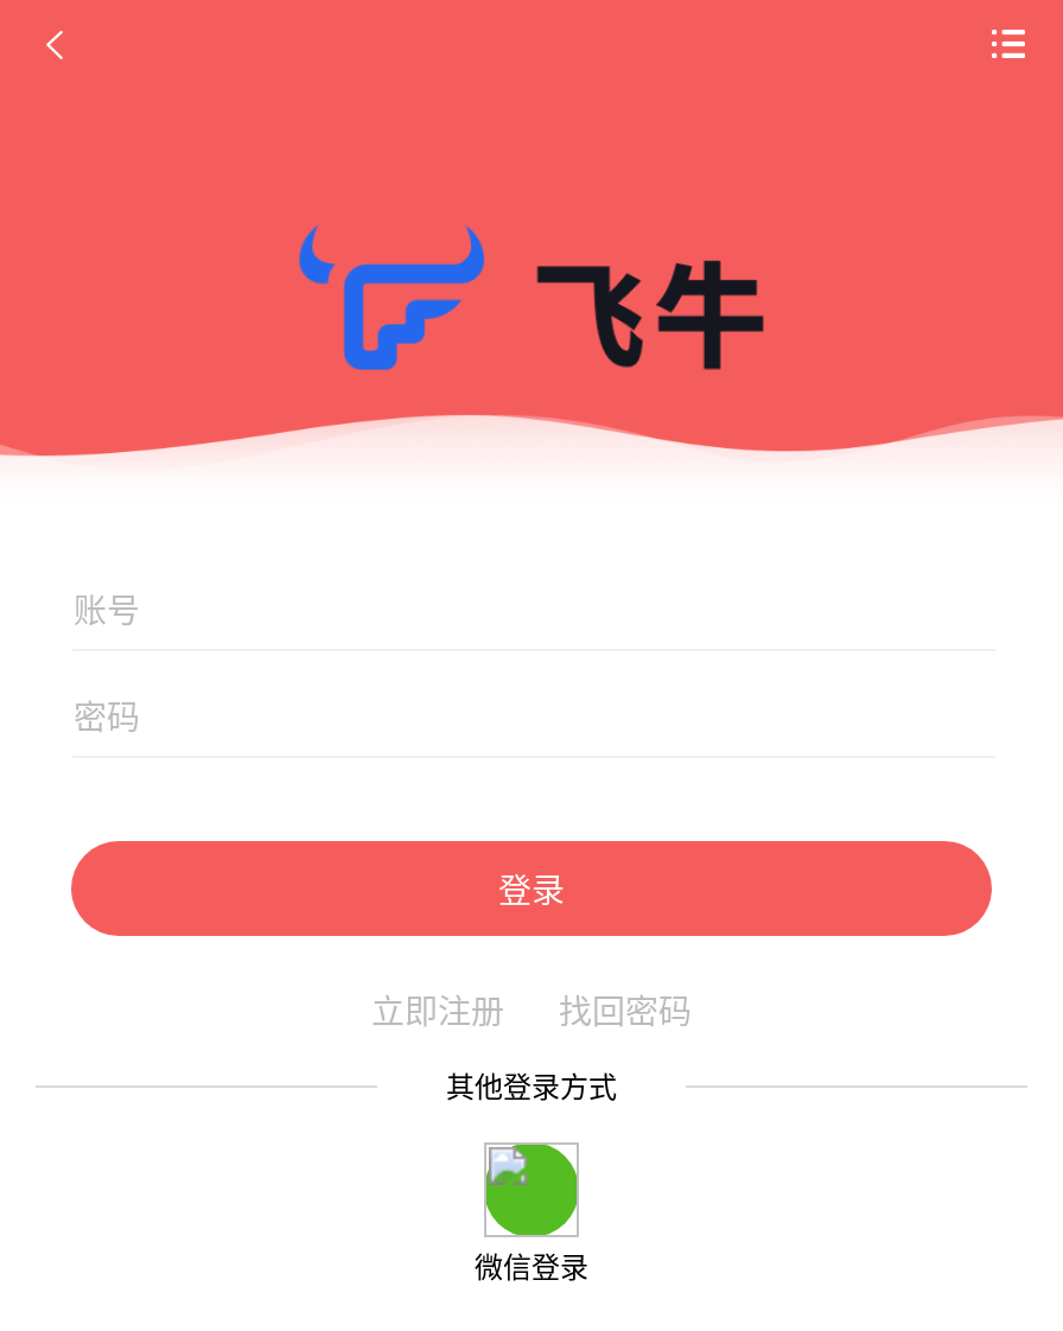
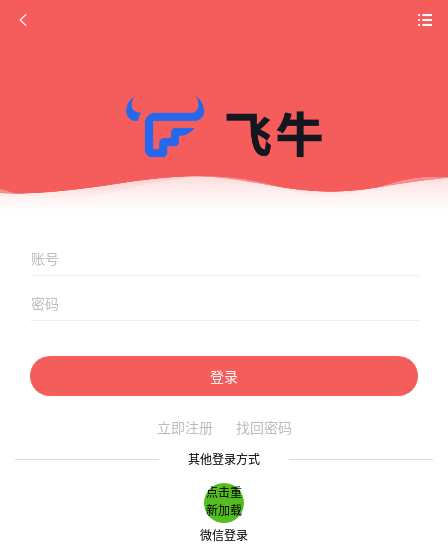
none -> [206,483,242,518] 点击重 | 新加载

